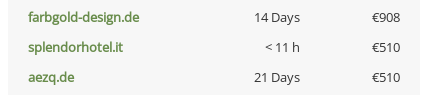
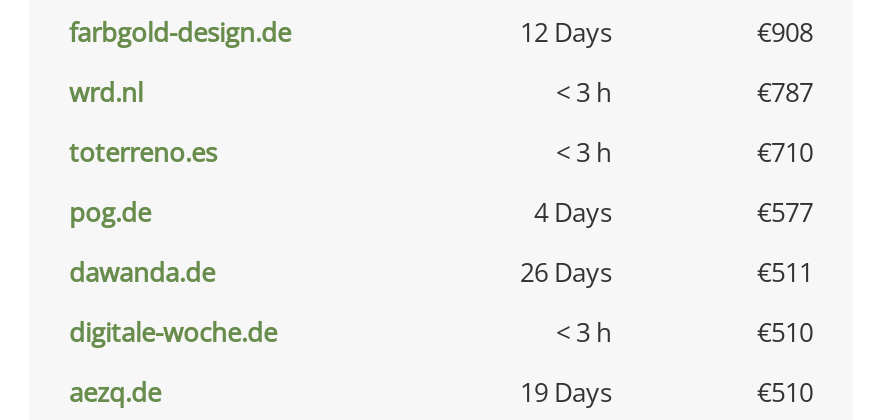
[253,8,299,26] 14 Days -> [520,14,612,50] 12 Days
[28,38,299,56] splendorhotel.it | < 11 h -> [69,74,813,350] wrd.nl | < 3 h | €787 | toterreno.es | < 3 h | €710 | pog.de | 4 Days | €577 | dawanda.de | 26 Days | €511 | digitale-woche.de | < 3 h
[253,68,299,86] 21 Days -> [520,374,612,410] 19 Days

